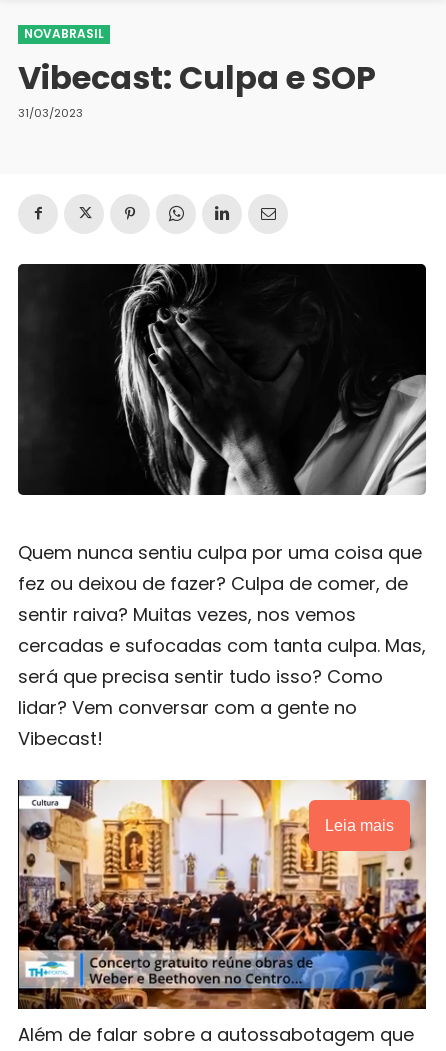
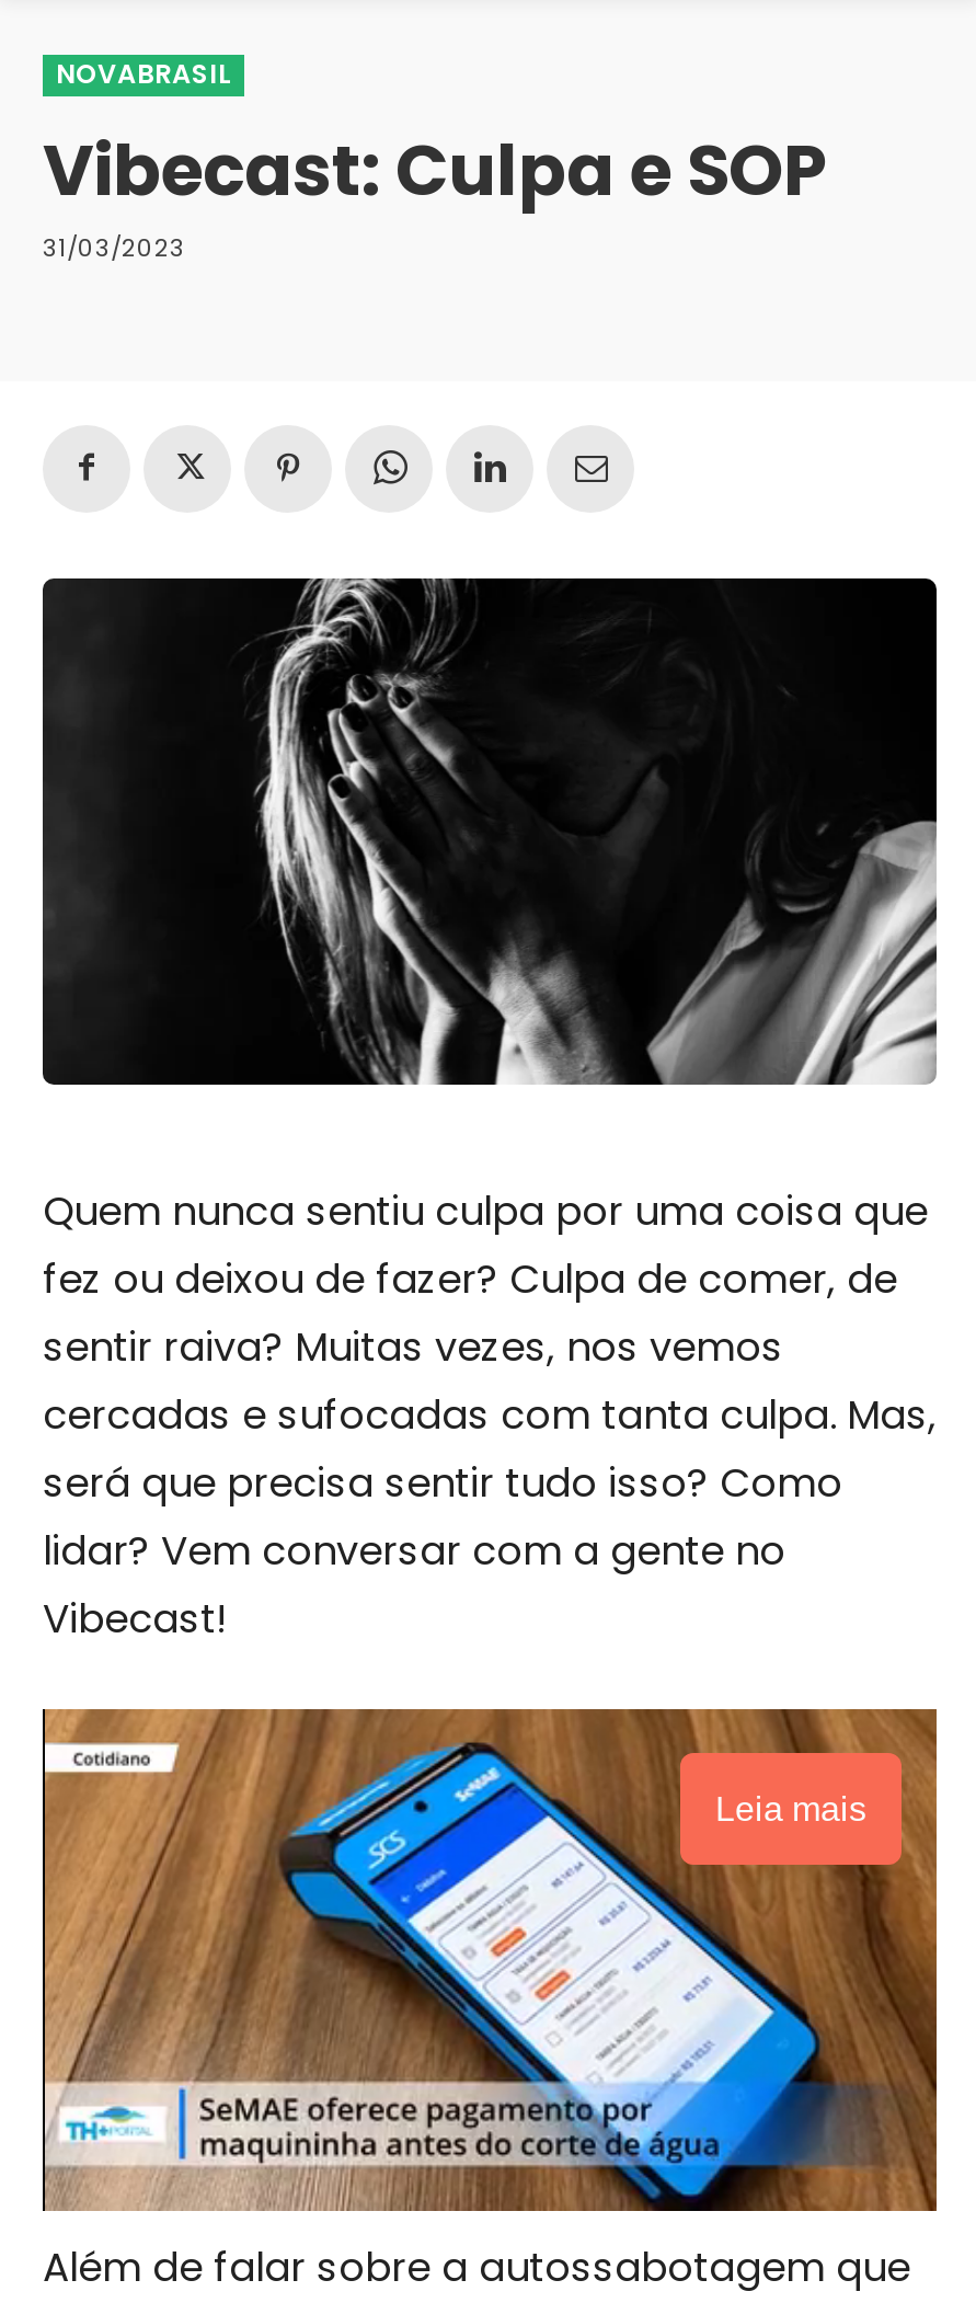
[18,779,427,1010] [image] -> [43,1707,939,2213] [image]

